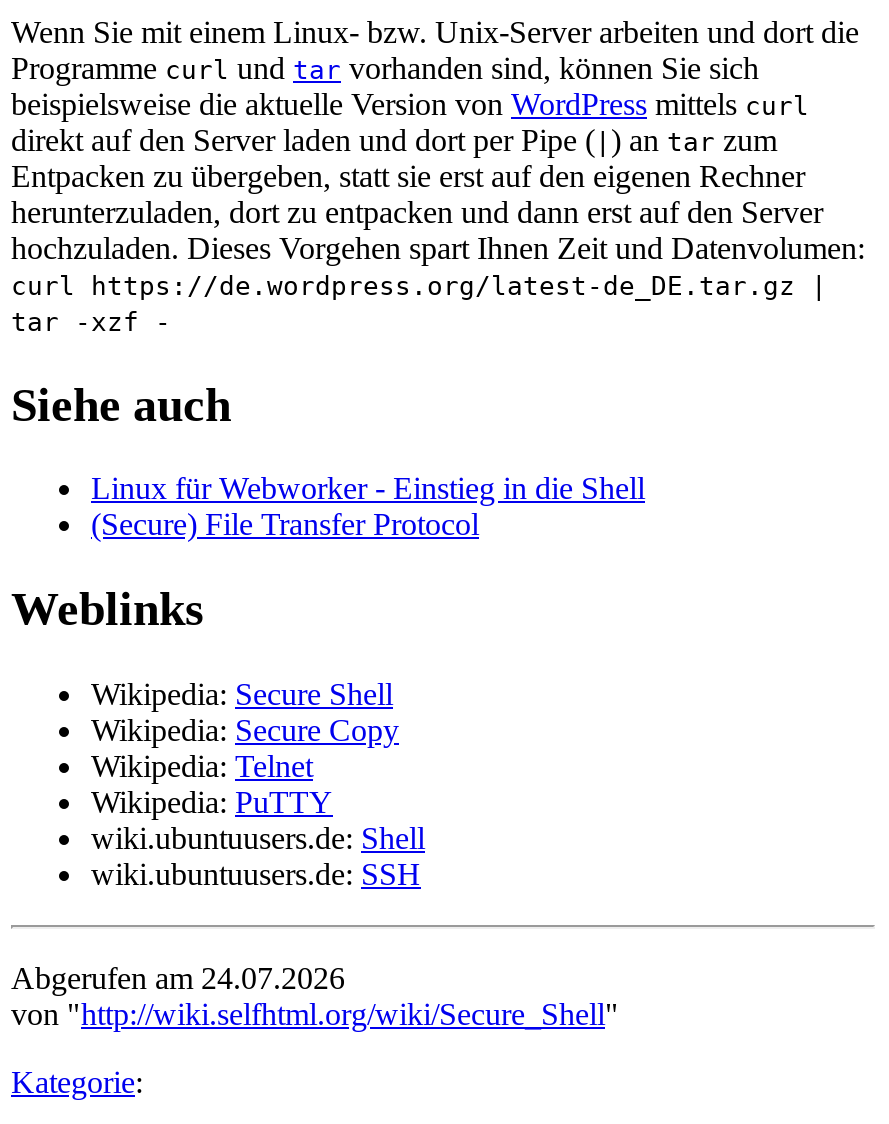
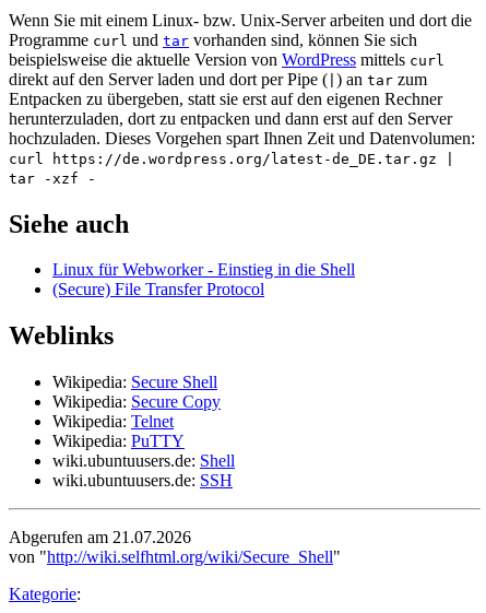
[11,961,345,995] Abgerufen am 24.07.2026 -> [9,528,191,547] Abgerufen am 21.07.2026

